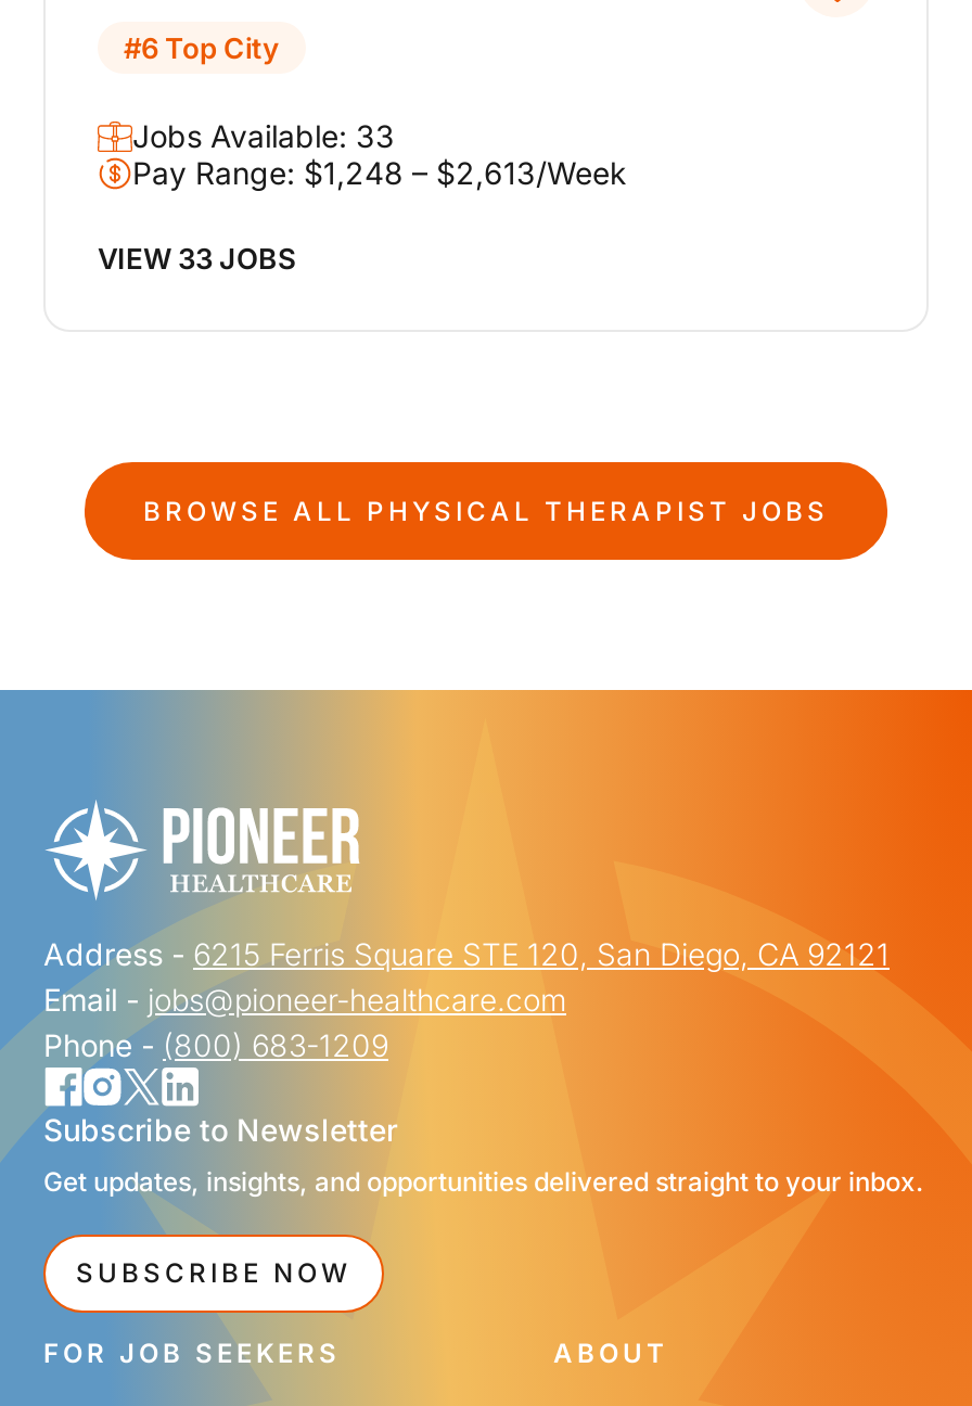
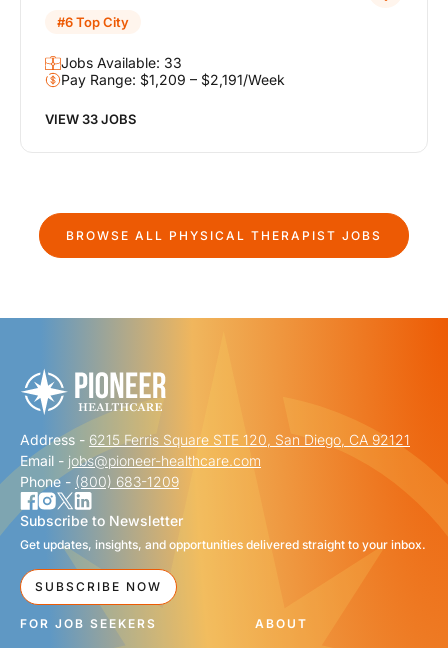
[132,154,627,191] Pay Range: $1,248 – $2,613/Week -> [61,71,285,88] Pay Range: $1,209 – $2,191/Week

